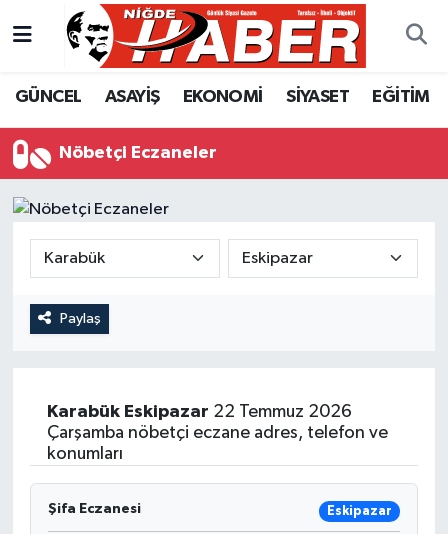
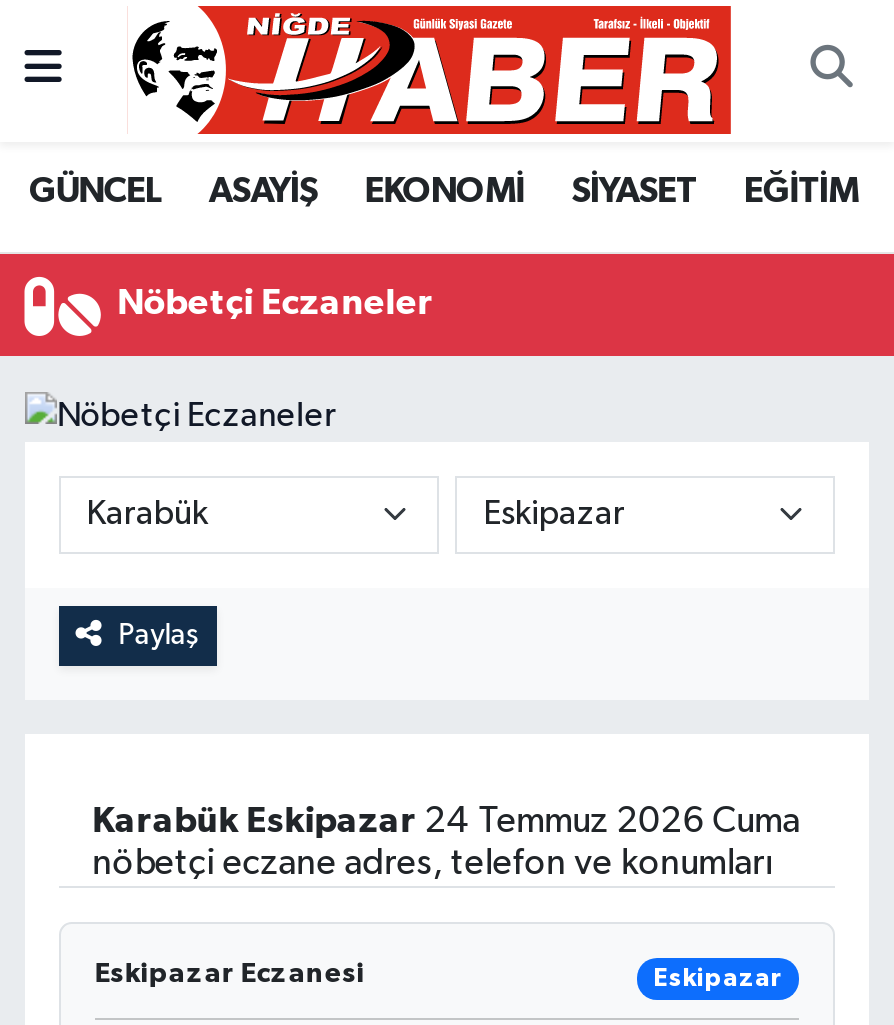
[47,403,388,463] Karabük Eskipazar 22 Temmuz 2026 | Çarşamba nöbetçi eczane adres, telefon ve | konumları -> [93,805,801,883] Karabük Eskipazar 24 Temmuz 2026 Cuma | nöbetçi eczane adres, telefon ve konumları
[48,502,141,516] Şifa Eczanesi -> [95,961,365,989] Eskipazar Eczanesi

